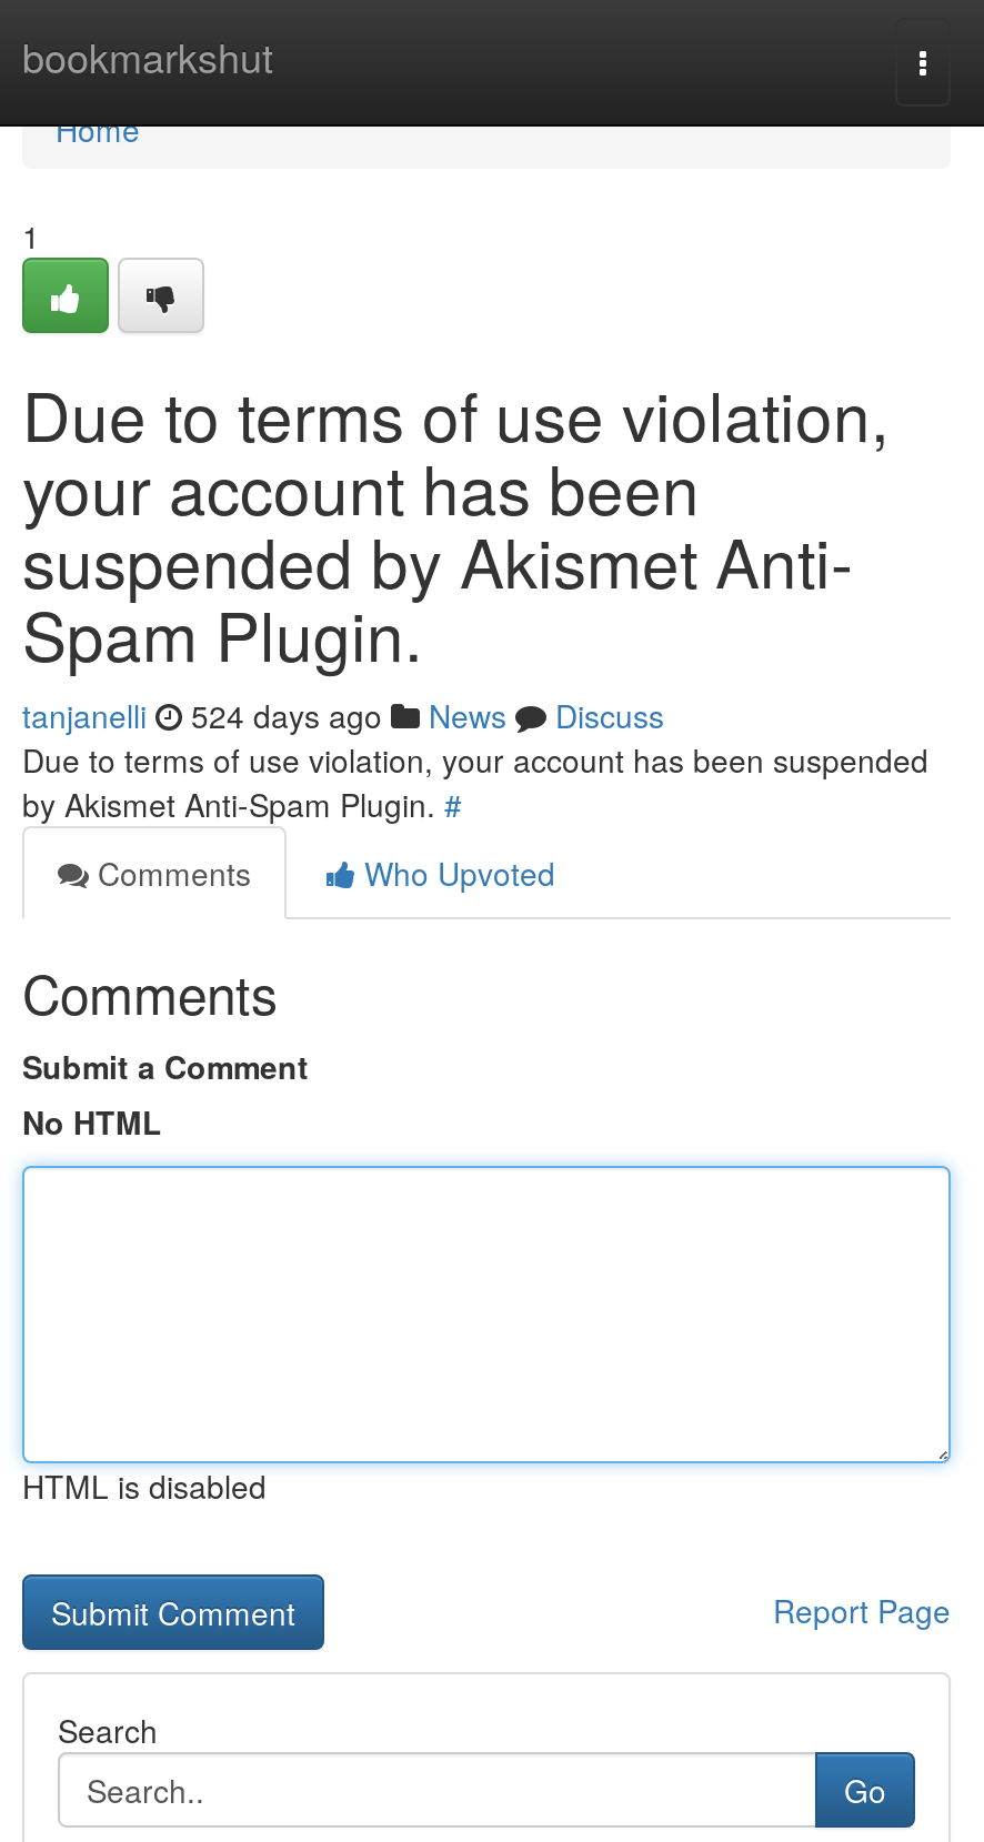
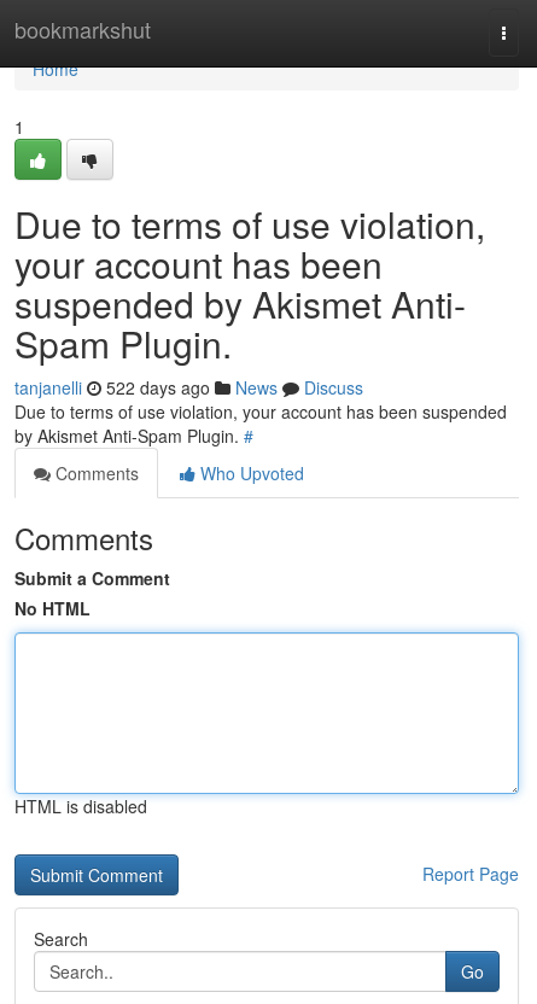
[22,693,664,737] tanjanelli 524 days ago News Discuss -> [14,375,363,399] tanjanelli 522 days ago News Discuss

